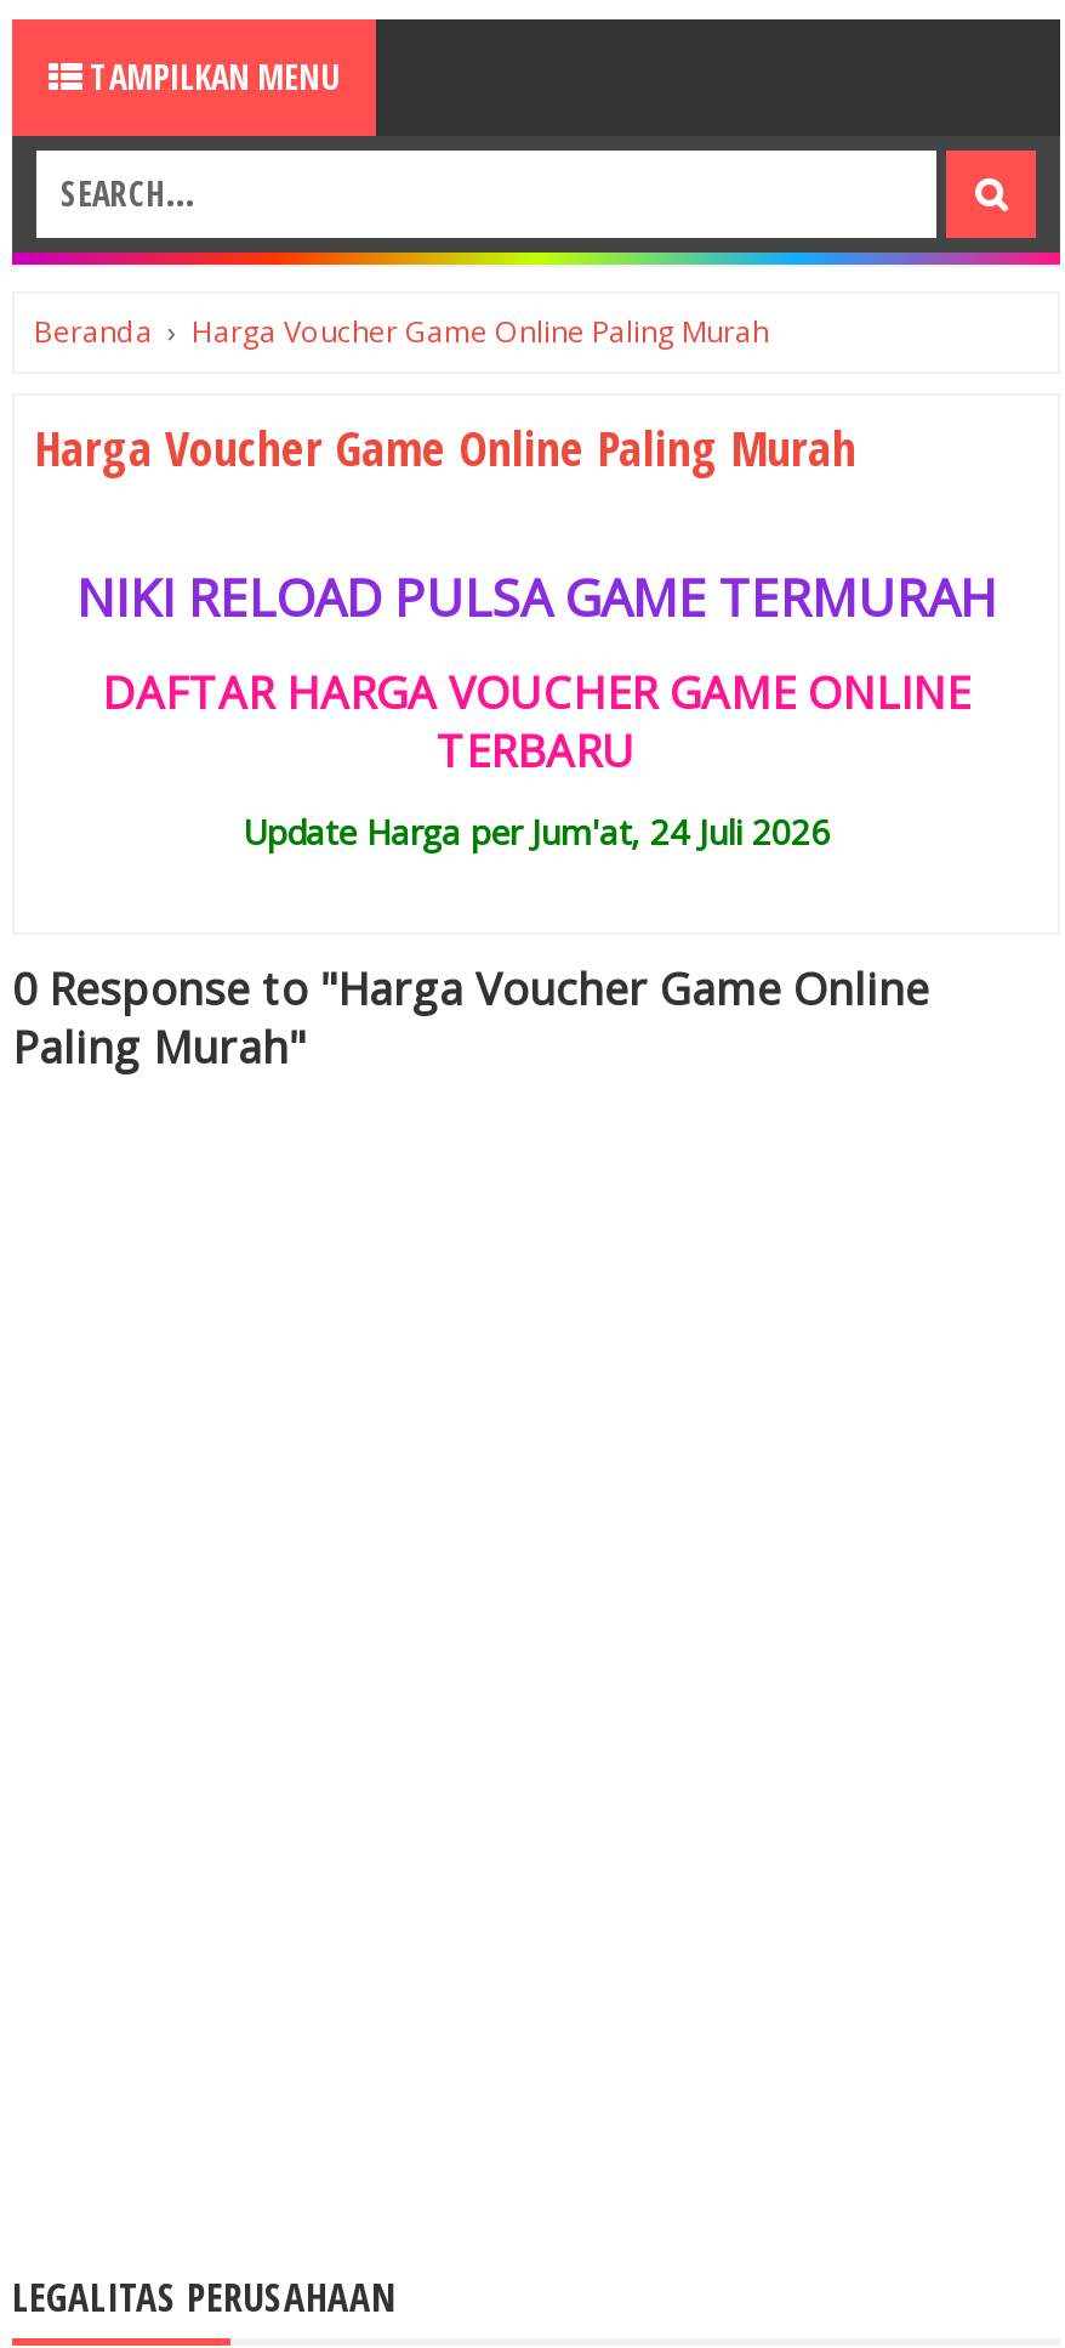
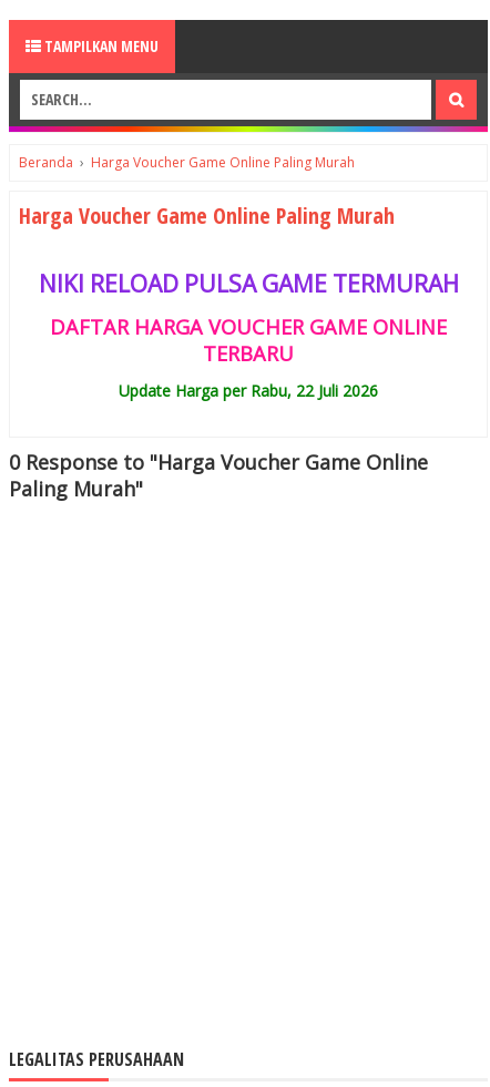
[243,807,830,853] Update Harga per Jum'at, 24 Juli 2026 -> [119,380,378,401] Update Harga per Rabu, 22 Juli 2026

